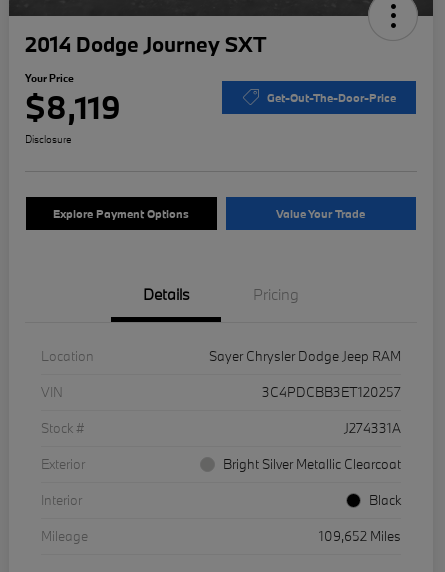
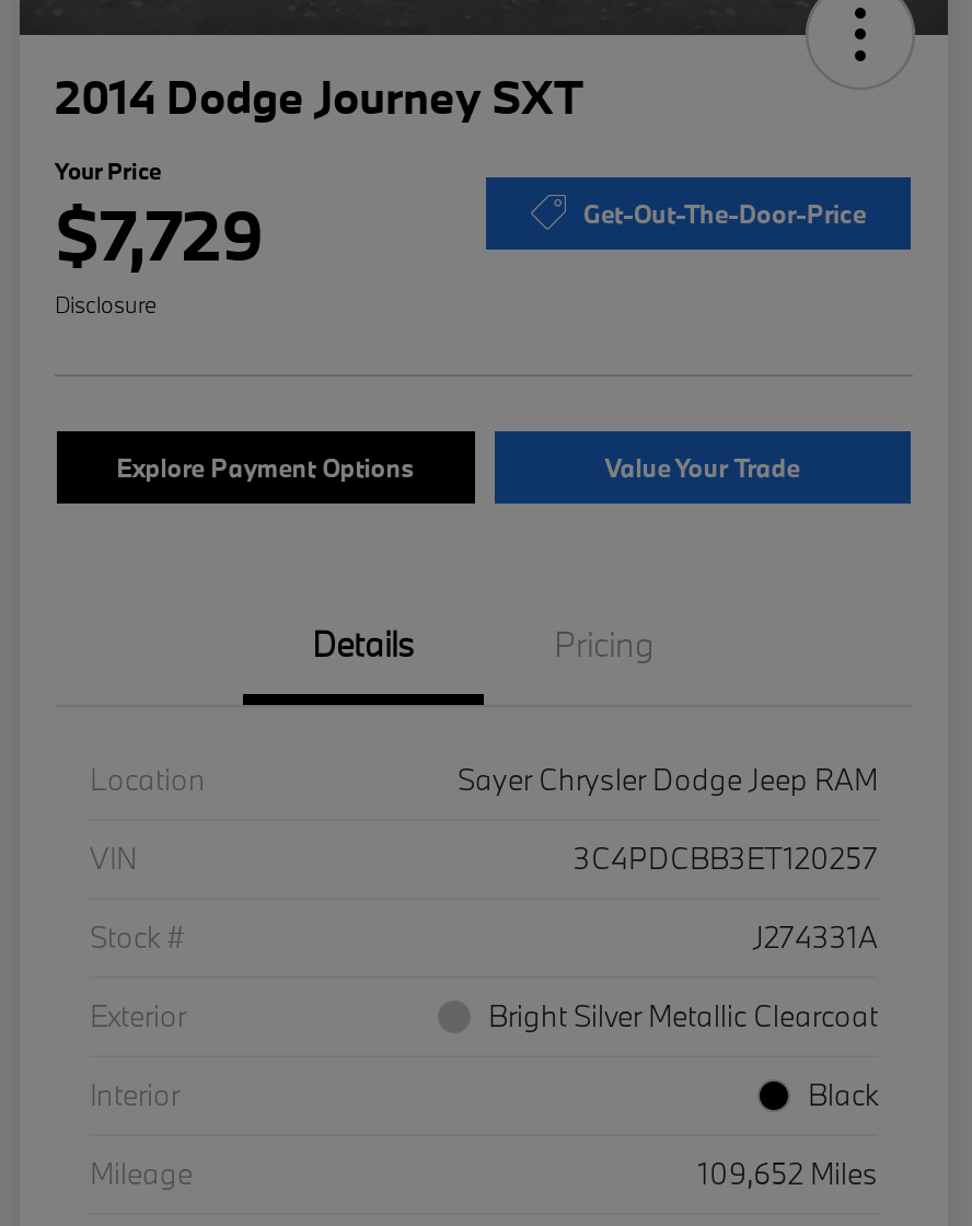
[25,87,121,127] $8,119 -> [55,191,265,278] $7,729

